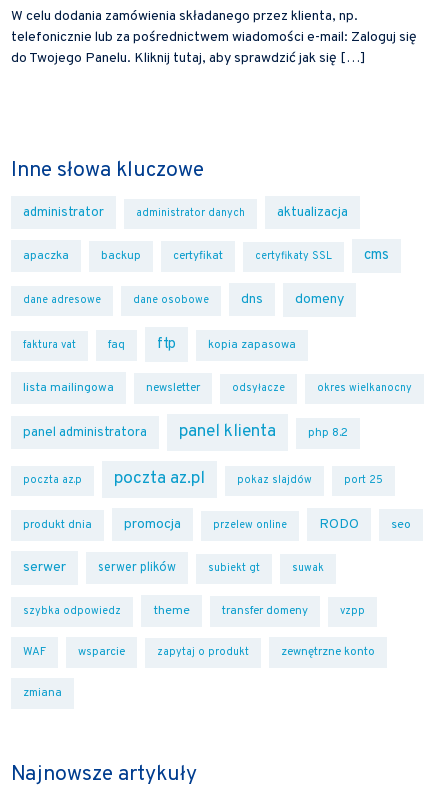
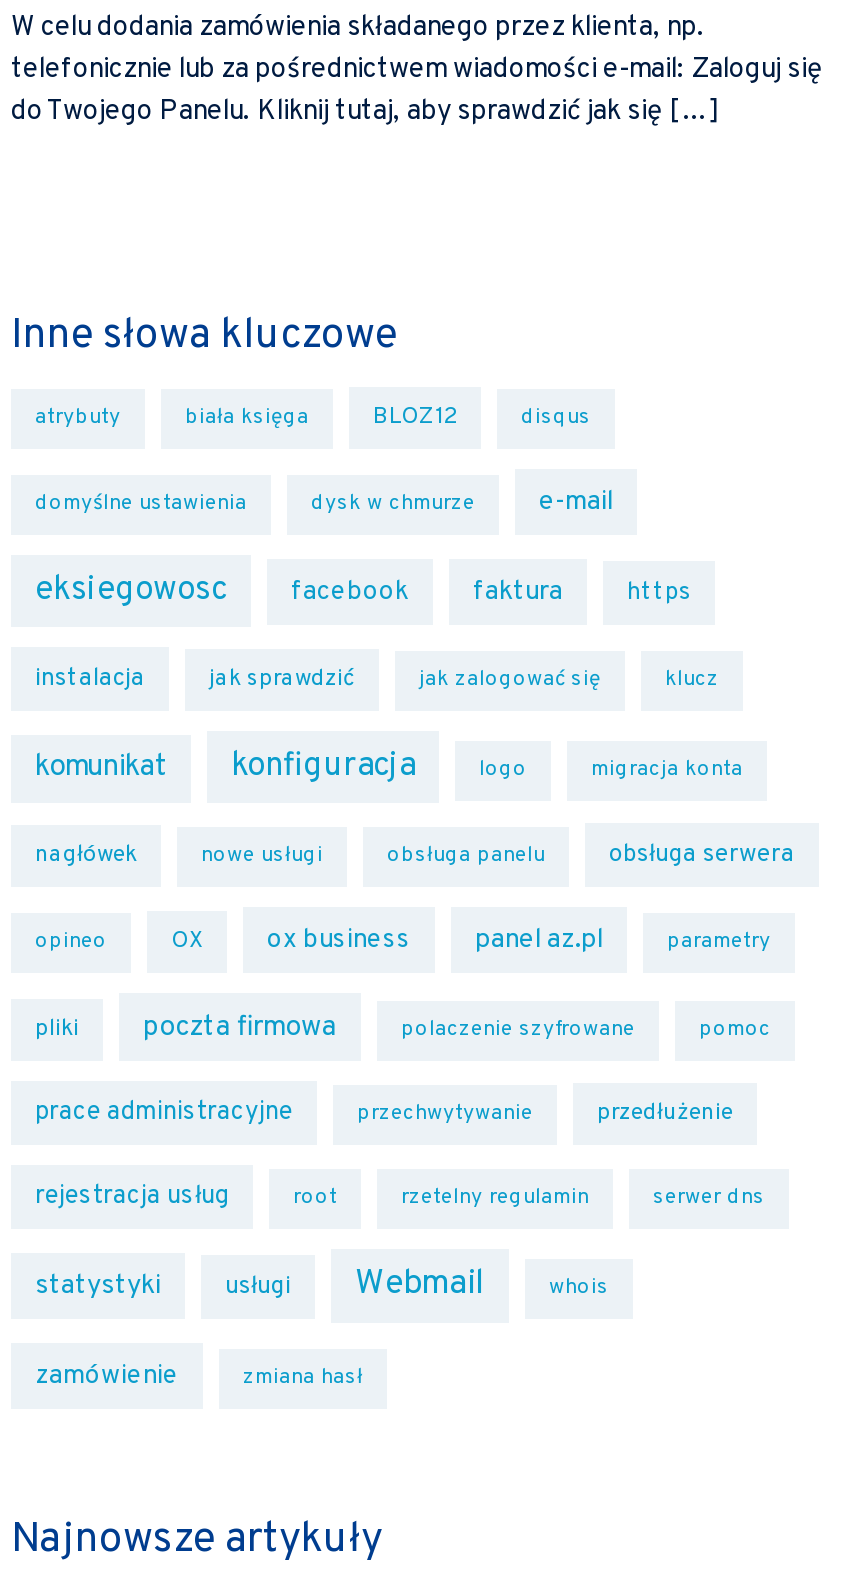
[23,204,348,221] administrator | administrator danych | aktualizacja -> [35,403,591,431] atrybuty | biała księga | BLOZ12 | disqus
[23,246,389,265] apaczka | backup | certyfikat | certyfikaty SSL | cms -> [35,485,613,519] domyślne ustawienia | dysk w chmurze | e-mail
[23,291,344,308] dane adresowe | dane osobowe | dns | domeny -> [35,569,691,611] eksiegowosc | facebook | faktura | https
[23,335,296,354] faktura vat | faq | ftp | kopia zapasowa -> [35,663,719,695] instalacja | jak sprawdzić | jak zalogować się | klucz
[23,380,412,396] lista mailingowa | newsletter | odsyłacze | okres wielkanocny -> [35,745,743,787] komunikat | konfiguracja | logo | migracja konta
[23,421,348,443] panel administratora | panel klienta | php 8.2 -> [35,839,795,871] nagłówek | nowe usługi | obsługa panelu | obsługa serwera
[23,468,383,490] poczta az.p | poczta az.pl | pokaz slajdów | port 25 -> [35,923,771,957] opineo | OX | ox business | panel az.pl | parametry
[23,516,411,533] produkt dnia | promocja | przelew online | RODO | seo -> [35,1009,771,1045] pliki | poczta firmowa | polaczenie szyfrowane | pomoc
[23,559,324,576] serwer | serwer plików | subiekt gt | suwak -> [35,1097,733,1129] prace administracyjne | przechwytywanie | przedłużenie
[23,603,365,619] szybka odpowiedz | theme | transfer domeny | vzpp -> [35,1181,765,1213] rejestracja usług | root | rzetelny regulamin | serwer dns
[23,645,375,659] WAF | wsparcie | zapytaj o produkt | zewnętrzne konto -> [35,1263,609,1307] statystyki | usługi | Webmail | whois
[23,686,62,700] zmiana -> [35,1359,363,1393] zamówienie | zmiana hasł

